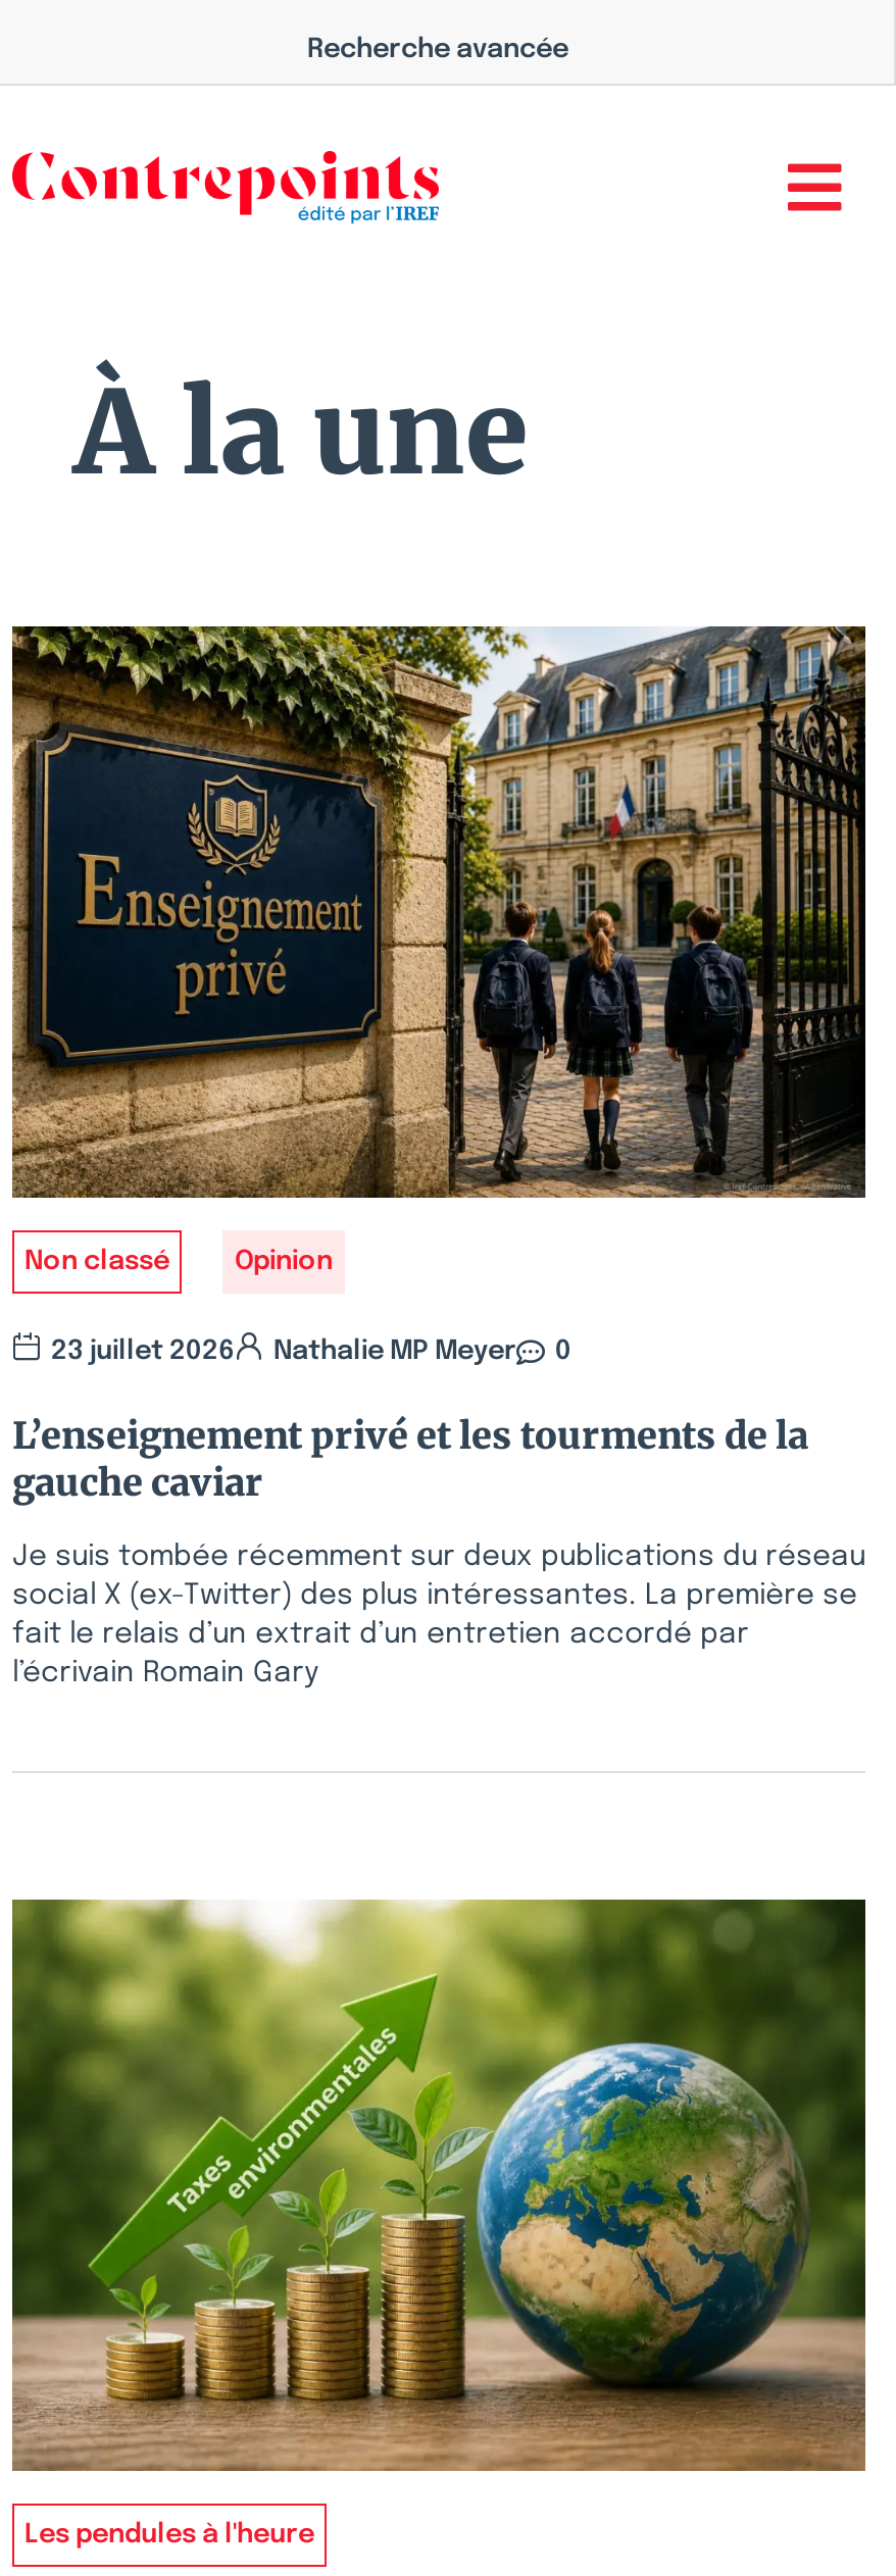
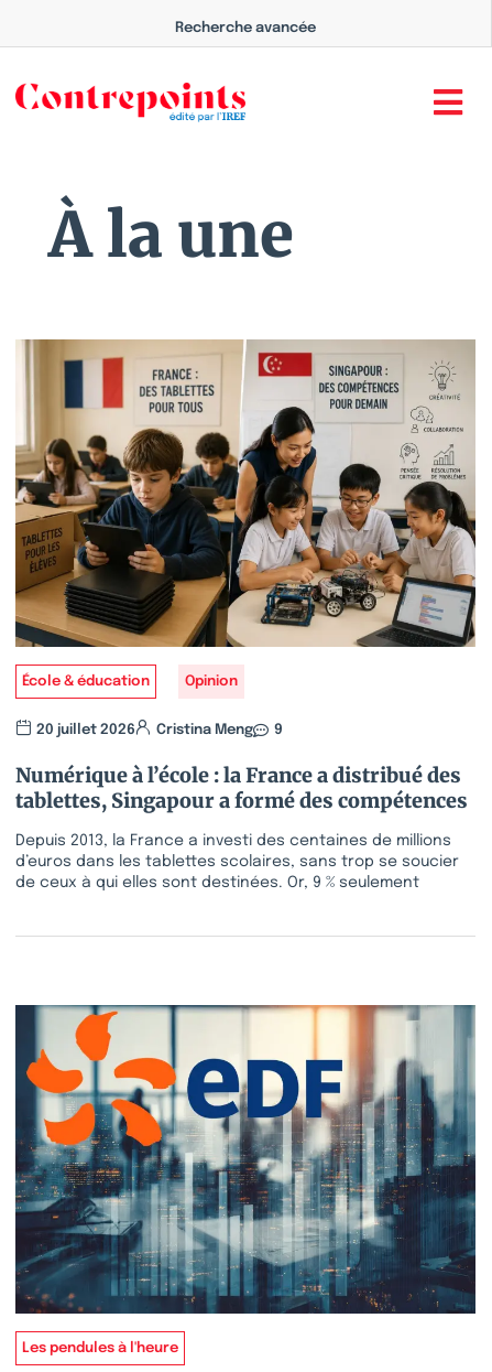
[10,624,867,1274] [image] | Non classé -> [14,338,477,688] [image] | École & éducation
[51,1338,571,1364] 23 juillet 2026 | Nathalie MP Meyer | 0 -> [36,723,283,737] 20 juillet 2026 | Cristina Meng | 9
[12,1411,808,1505] L’enseignement privé et les tourments de la | gauche caviar -> [15,762,468,813] Numérique à l’école : la France a distribué des | tablettes, Singapour a formé des compétences
[12,1542,865,1687] Je suis tombée récemment sur deux publications du réseau | social X (ex-Twitter) des plus intéressantes. La première se | fait le relais d’un extrait d’un entretien accordé par | l’écrivain Romain Gary -> [15,833,459,890] Depuis 2013, la France a investi des centaines de millions | d’euros dans les tablettes scolaires, sans trop se soucier | de ceux à qui elles sont destinées. Or, 9 % seulement
[10,1898,867,2473] [image] -> [14,1004,477,1315] [image]

